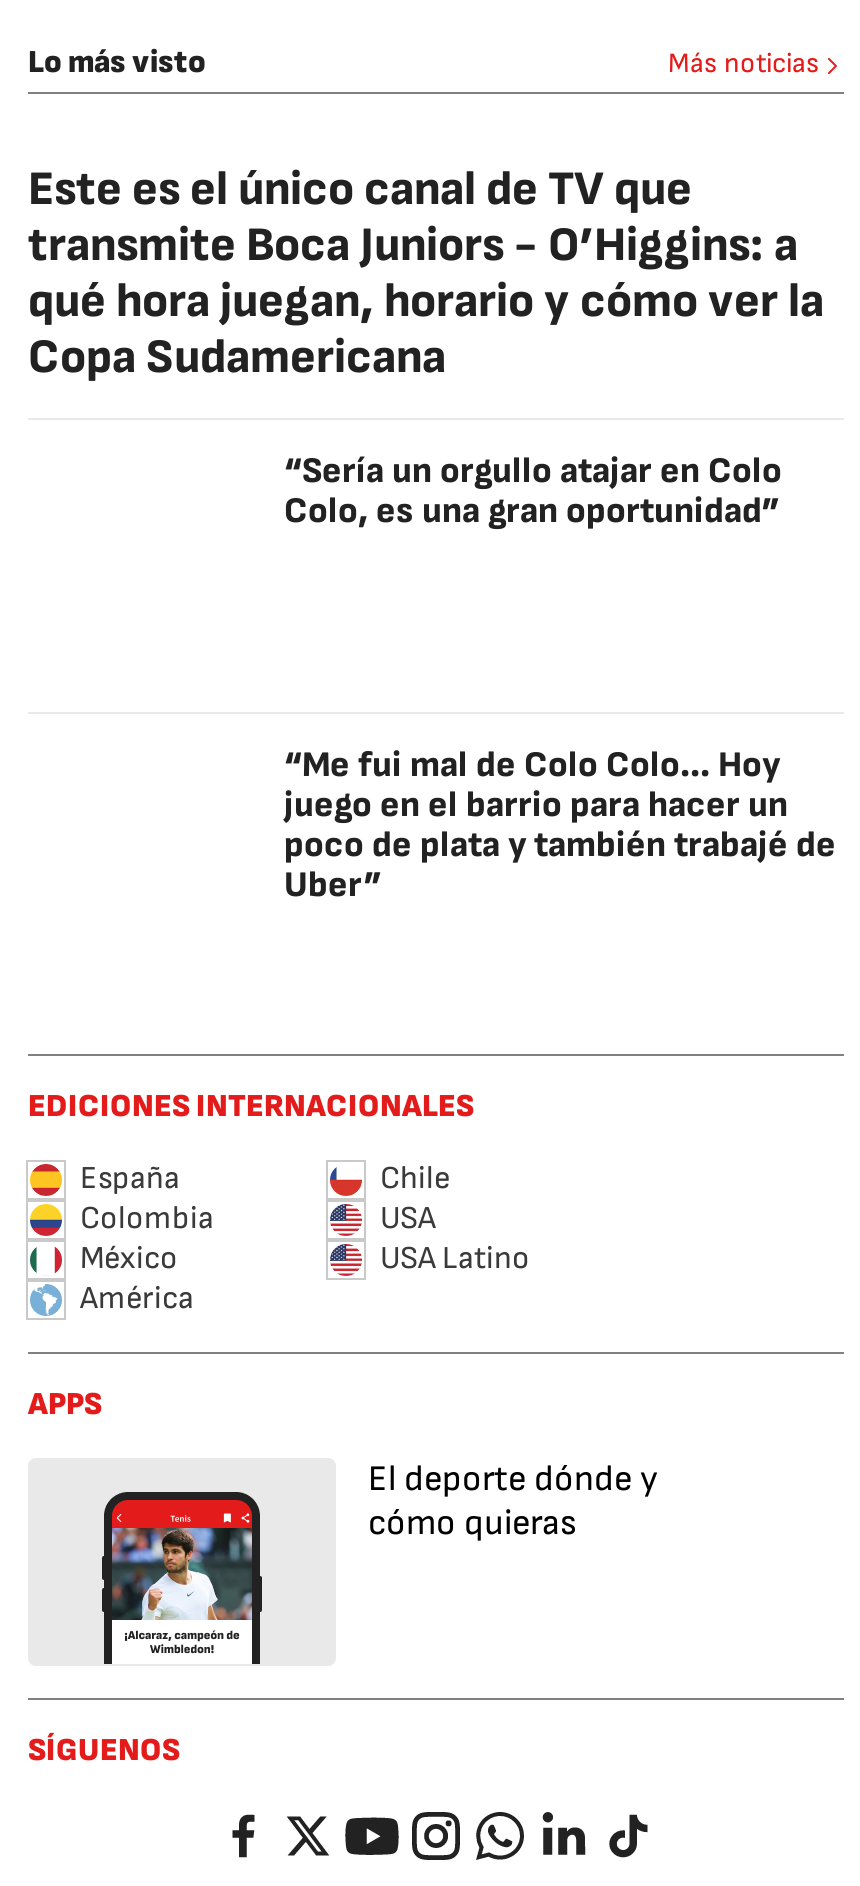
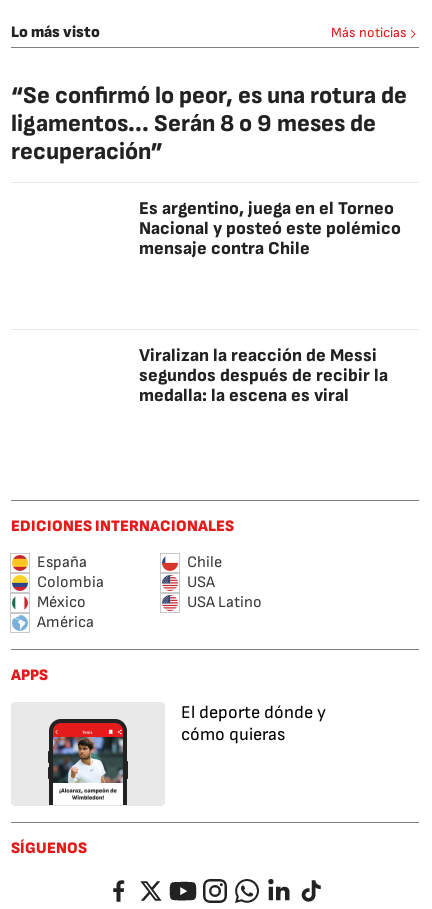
[28,160,824,386] Este es el único canal de TV que | transmite Boca Juniors - O’Higgins: a | qué hora juegan, horario y cómo ver la | Copa Sudamericana -> [11,81,407,166] “Se confirmó lo peor, es una rotura de | ligamentos... Serán 8 o 9 meses de | recuperación”
[284,450,782,532] “Sería un orgullo atajar en Colo | Colo, es una gran oportunidad” -> [139,198,401,259] Es argentino, juega en el Torneo | Nacional y posteó este polémico | mensaje contra Chile
[284,744,836,906] “Me fui mal de Colo Colo... Hoy | juego en el barrio para hacer un | poco de plata y también trabajé de | Uber” -> [139,345,388,406] Viralizan la reacción de Messi | segundos después de recibir la | medalla: la escena es viral

